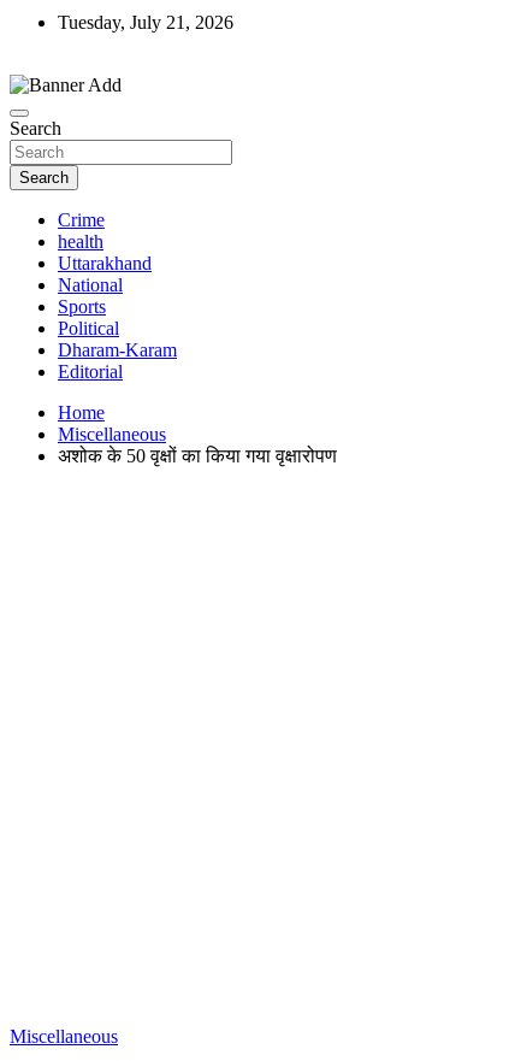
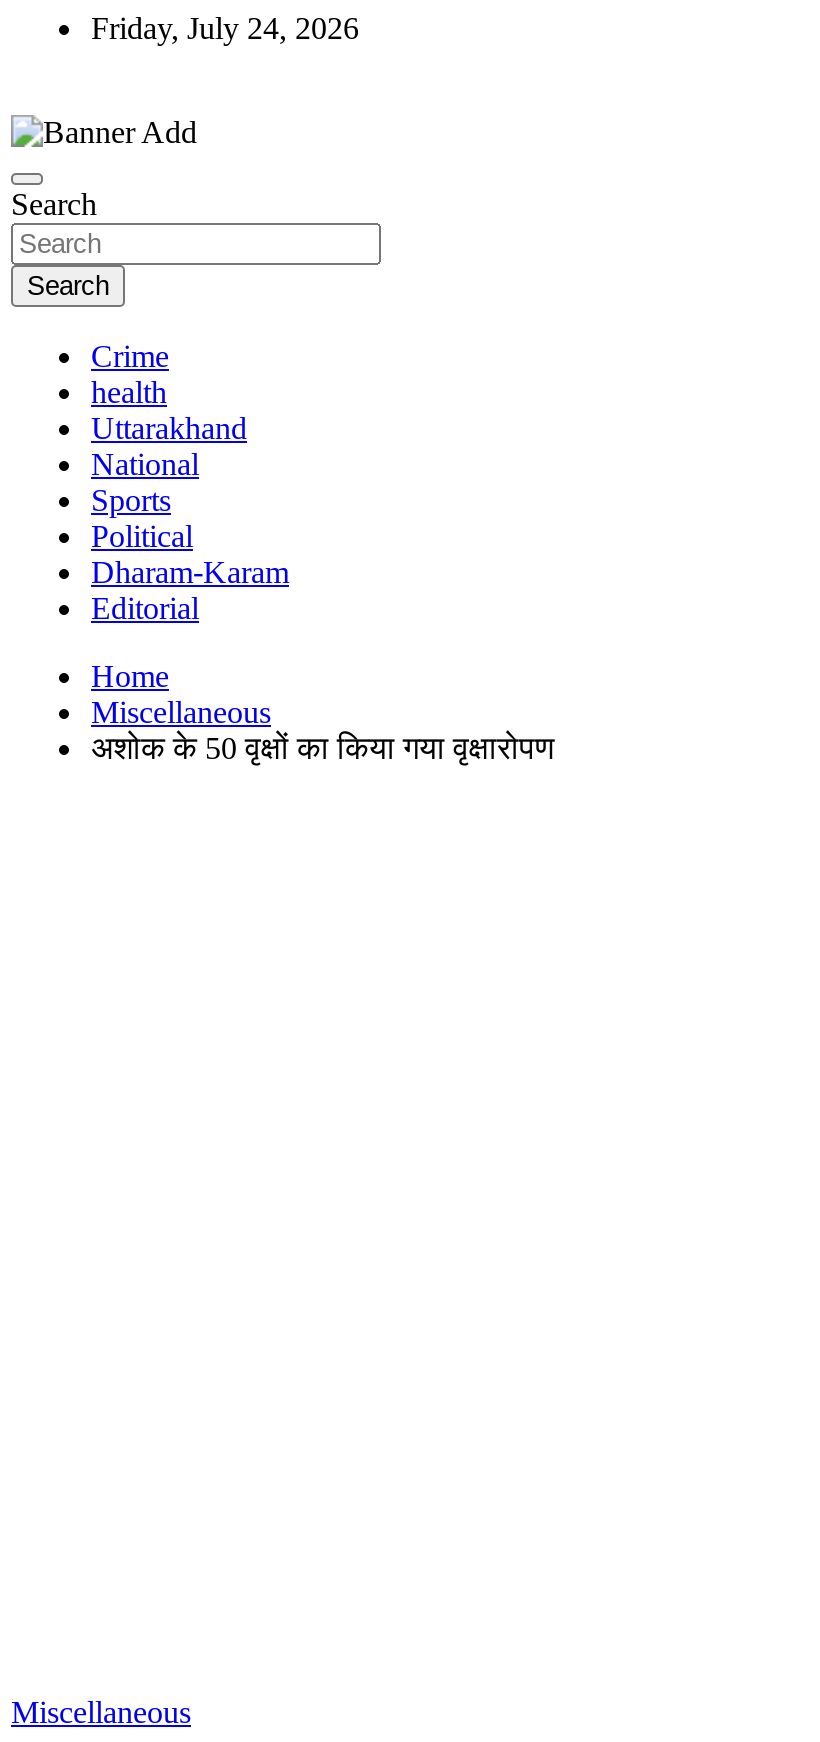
[58,12,233,33] Tuesday, July 21, 2026 -> [91,11,359,45] Friday, July 24, 2026

